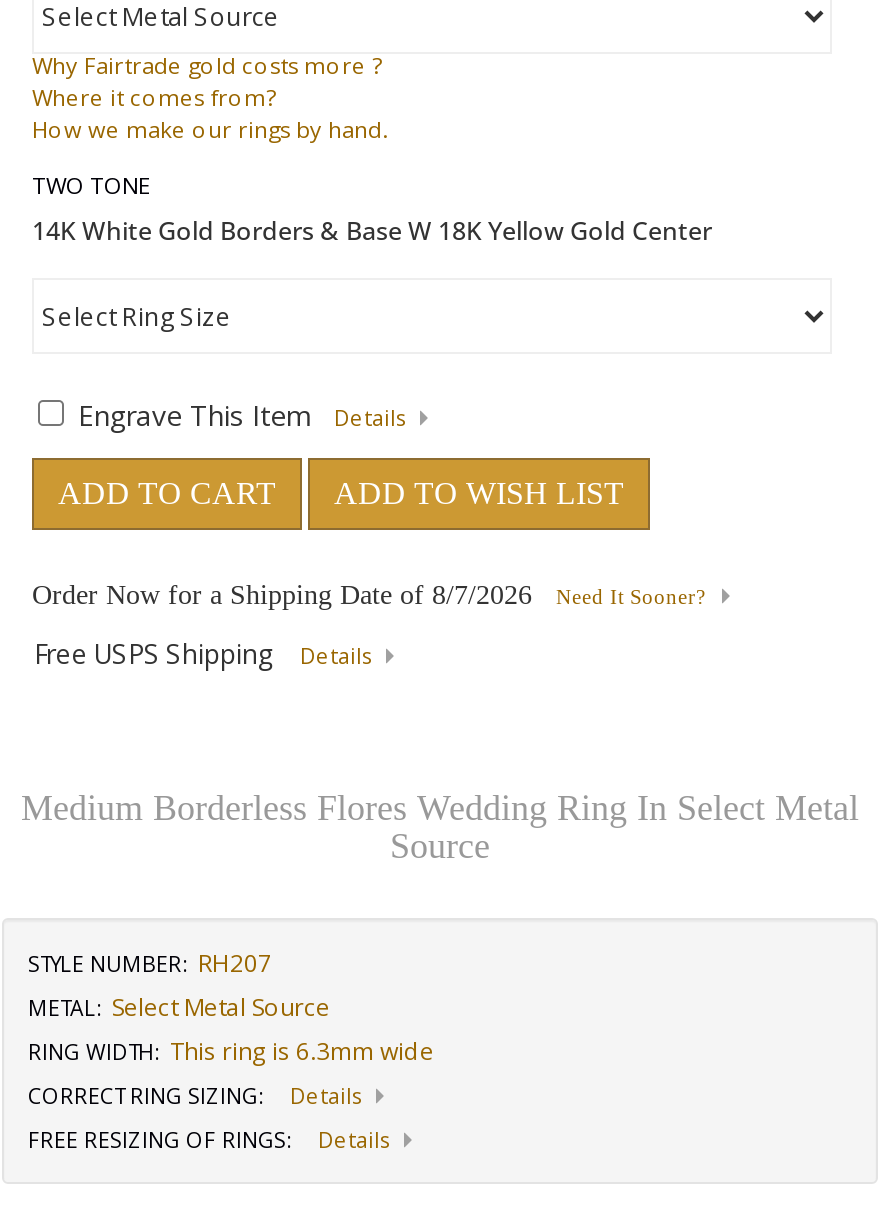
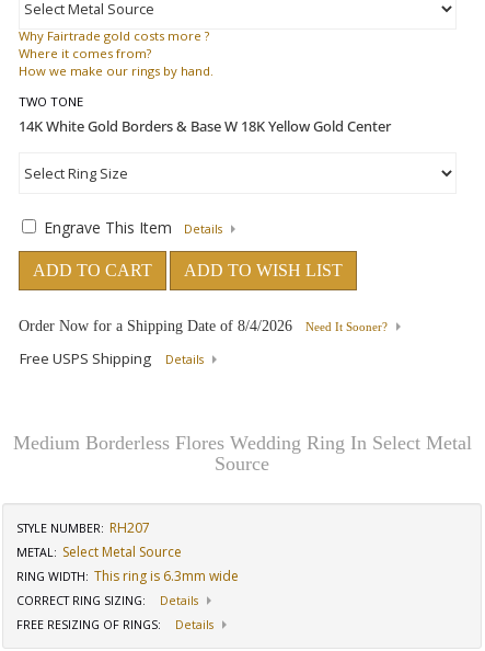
[32,580,532,610] Order Now for a Shipping Date of 8/7/2026 -> [19,318,292,334] Order Now for a Shipping Date of 8/4/2026

